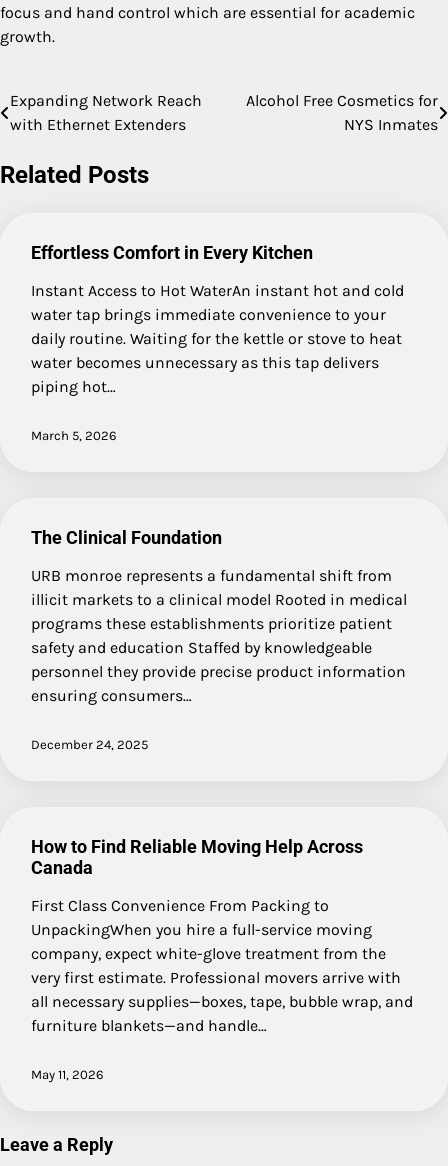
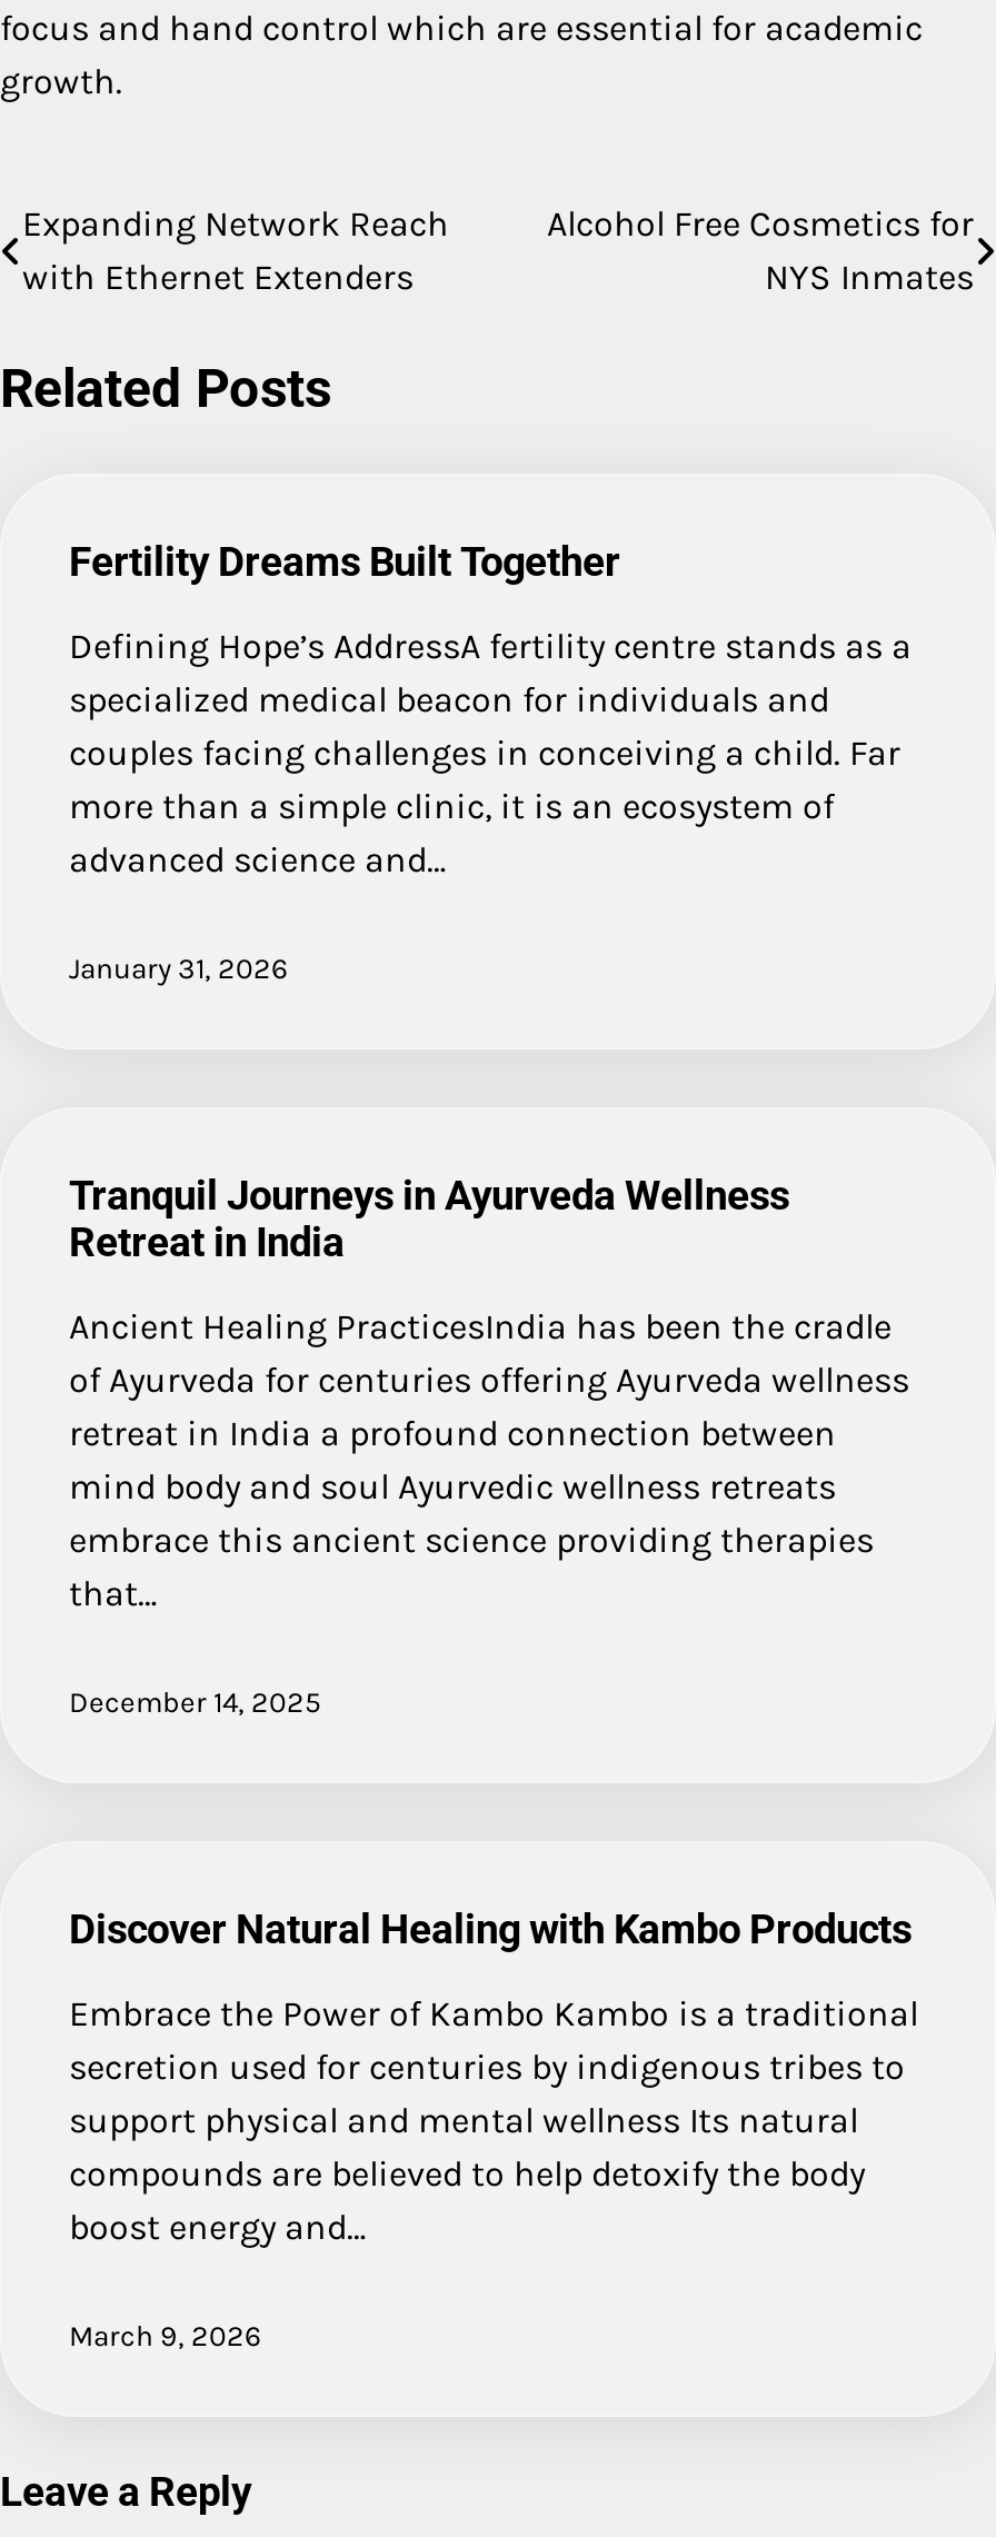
[31,242,313,263] Effortless Comfort in Every Kitchen -> [69,538,620,584] Fertility Dreams Built Together
[31,281,404,396] Instant Access to Hot WaterAn instant hot and cold | water tap brings immediate convenience to your | daily routine. Waiting for the kettle or stove to heat | water becomes unnecessary as this tap delivers | piping hot… -> [69,624,912,880] Defining Hope’s AddressA fertility centre stands as a | specialized medical beacon for individuals and | couples facing challenges in conceiving a child. Far | more than a simple clinic, it is an ecosystem of | advanced science and…
[31,428,117,443] March 5, 2026 -> [69,951,289,985] January 31, 2026
[31,527,222,548] The Clinical Foundation -> [69,1171,789,1265] Tranquil Journeys in Ayurveda Wellness | Retreat in India
[31,566,407,705] URB monroe represents a fundamental shift from | illicit markets to a clinical model Rooted in medical | programs these establishments prioritize patient | safety and education Staffed by knowledgeable | personnel they provide precise product information | ensuring consumers… -> [69,1305,909,1614] Ancient Healing PracticesIndia has been the cradle | of Ayurveda for centuries offering Ayurveda wellness | retreat in India a profound connection between | mind body and soul Ayurvedic wellness retreats | embrace this ancient science providing therapies | that…
[31,737,148,752] December 24, 2025 -> [69,1685,320,1718] December 14, 2025
[31,836,363,878] How to Find Reliable Moving Help Across | Canada -> [69,1905,912,1952] Discover Natural Healing with Kambo Products
[31,896,413,1035] First Class Convenience From Packing to | UnpackingWhen you hire a full-service moving | company, expect white-glove treatment from the | very first estimate. Professional movers arrive with | all necessary supplies—boxes, tape, bubble wrap, and | furniture blankets—and handle… -> [69,1992,918,2248] Embrace the Power of Kambo Kambo is a traditional | secretion used for centuries by indigenous tribes to | support physical and mental wellness Its natural | compounds are believed to help detoxify the body | boost energy and…
[31,1067,104,1082] May 11, 2026 -> [69,2319,262,2352] March 9, 2026

